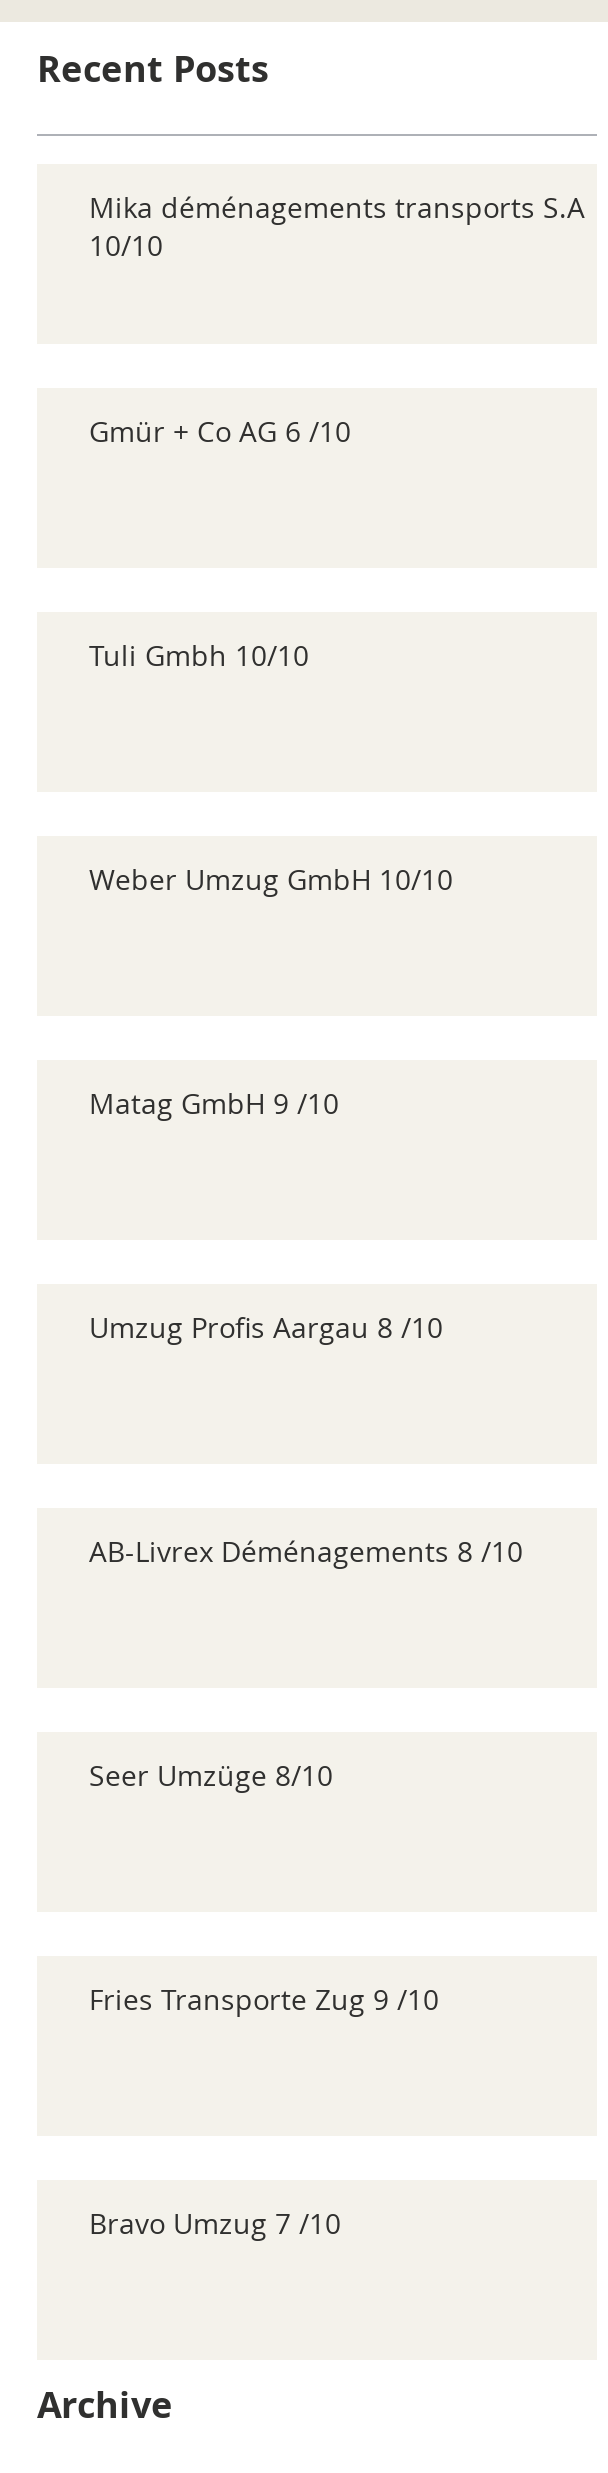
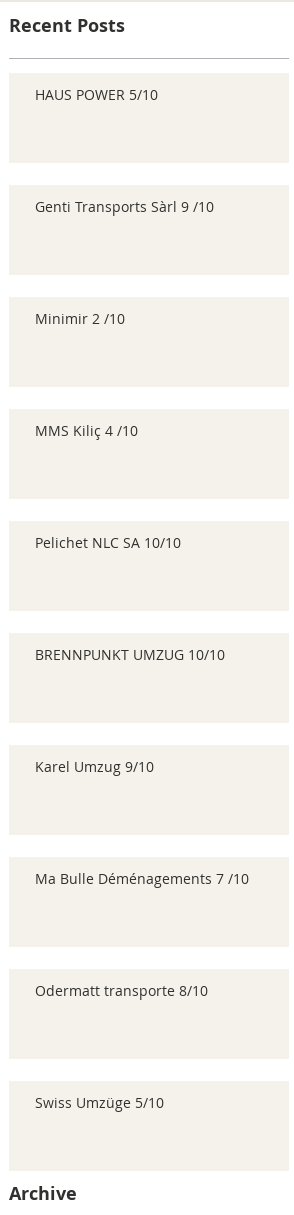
[89,188,585,264] Mika déménagements transports S.A | 10/10 -> [35,85,158,104] HAUS POWER 5/10
[89,412,351,450] Gmür + Co AG 6 /10 -> [35,197,214,216] Genti Transports Sàrl 9 /10
[89,636,309,674] Tuli Gmbh 10/10 -> [35,309,125,328] Minimir 2 /10
[89,860,453,898] Weber Umzug GmbH 10/10 -> [35,421,138,440] MMS Kiliç 4 /10
[89,1084,339,1122] Matag GmbH 9 /10 -> [35,533,181,552] Pelichet NLC SA 10/10
[89,1308,443,1346] Umzug Profis Aargau 8 /10 -> [35,645,225,664] BRENNPUNKT UMZUG 10/10
[89,1532,523,1570] AB-Livrex Déménagements 8 /10 -> [35,757,154,776] Karel Umzug 9/10
[89,1756,333,1794] Seer Umzüge 8/10 -> [35,869,249,888] Ma Bulle Déménagements 7 /10
[89,1980,439,2018] Fries Transporte Zug 9 /10 -> [35,981,208,1000] Odermatt transporte 8/10
[89,2204,341,2242] Bravo Umzug 7 /10 -> [35,1093,164,1112] Swiss Umzüge 5/10

